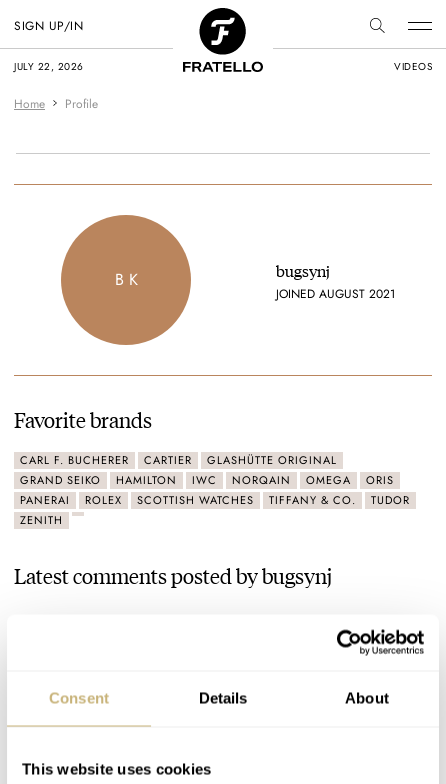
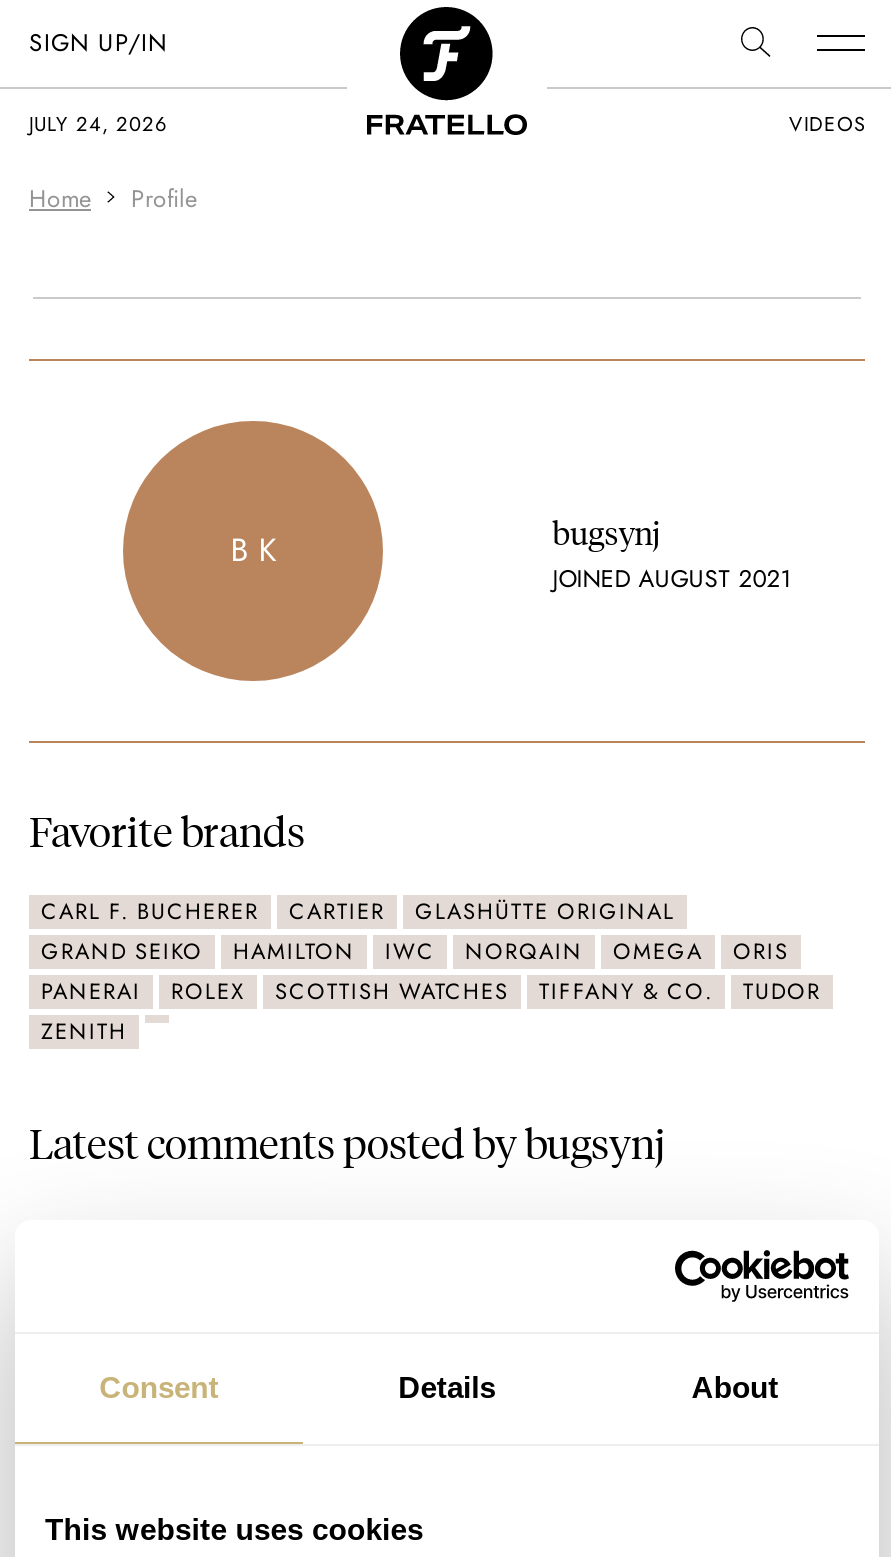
[14,59,83,74] JULY 22, 2026 -> [29,109,168,139] JULY 24, 2026

